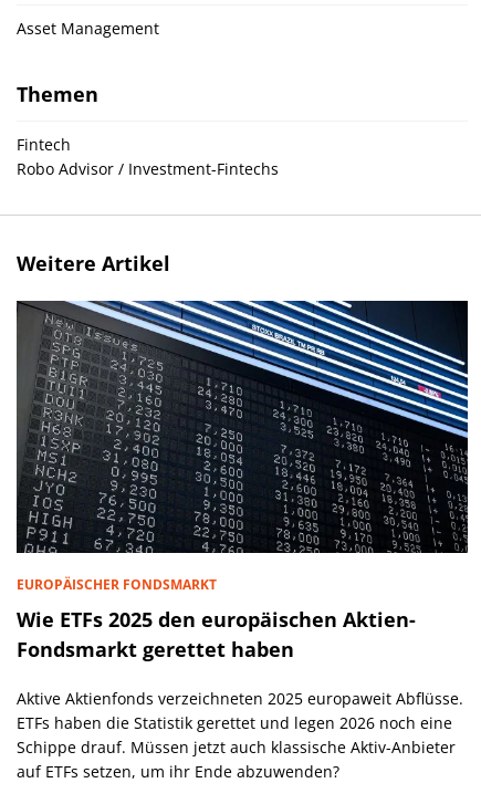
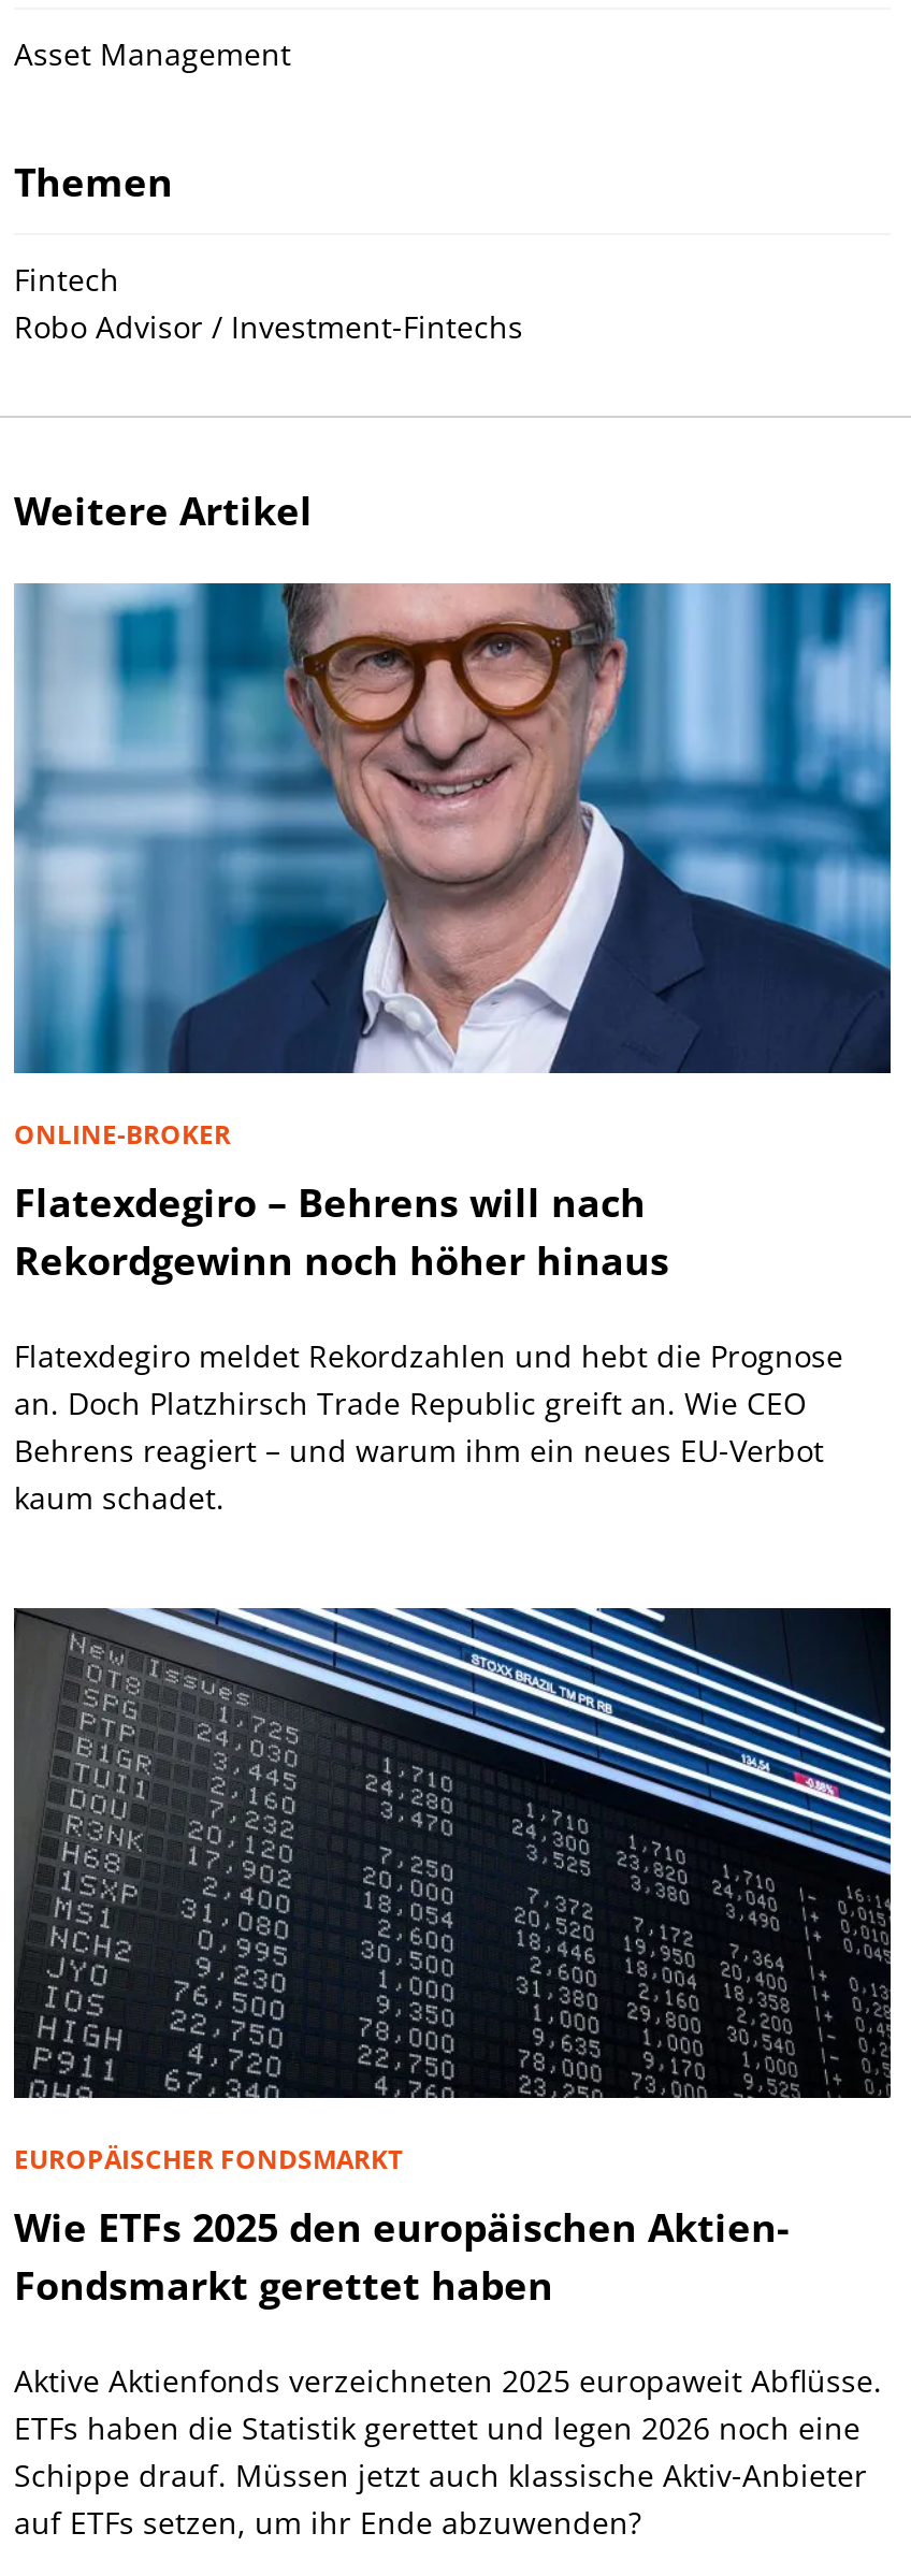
none -> [12,581,893,1518] [image] | ONLINE-BROKER | Flatexdegiro – Behrens will nach | Rekordgewinn noch höher hinaus | Flatexdegiro meldet Rekordzahlen und hebt die Prognose | an. Doch Platzhirsch Trade Republic greift an. Wie CEO | Behrens reagiert – und warum ihm ein neues EU-Verbot | kaum schadet.

